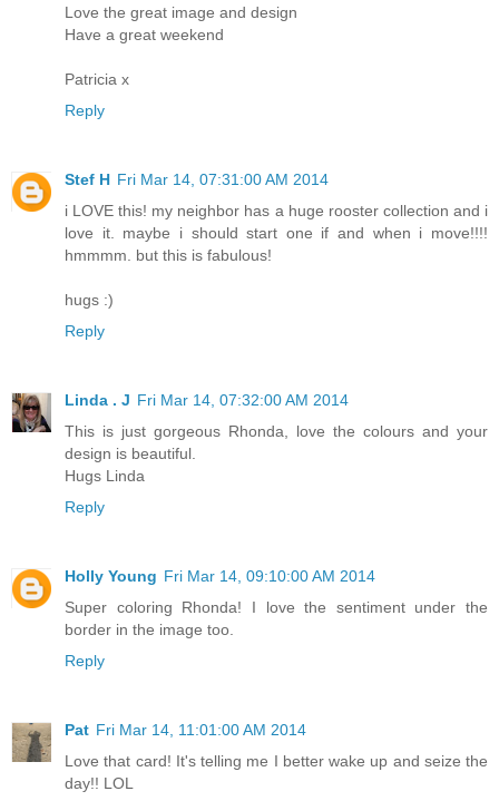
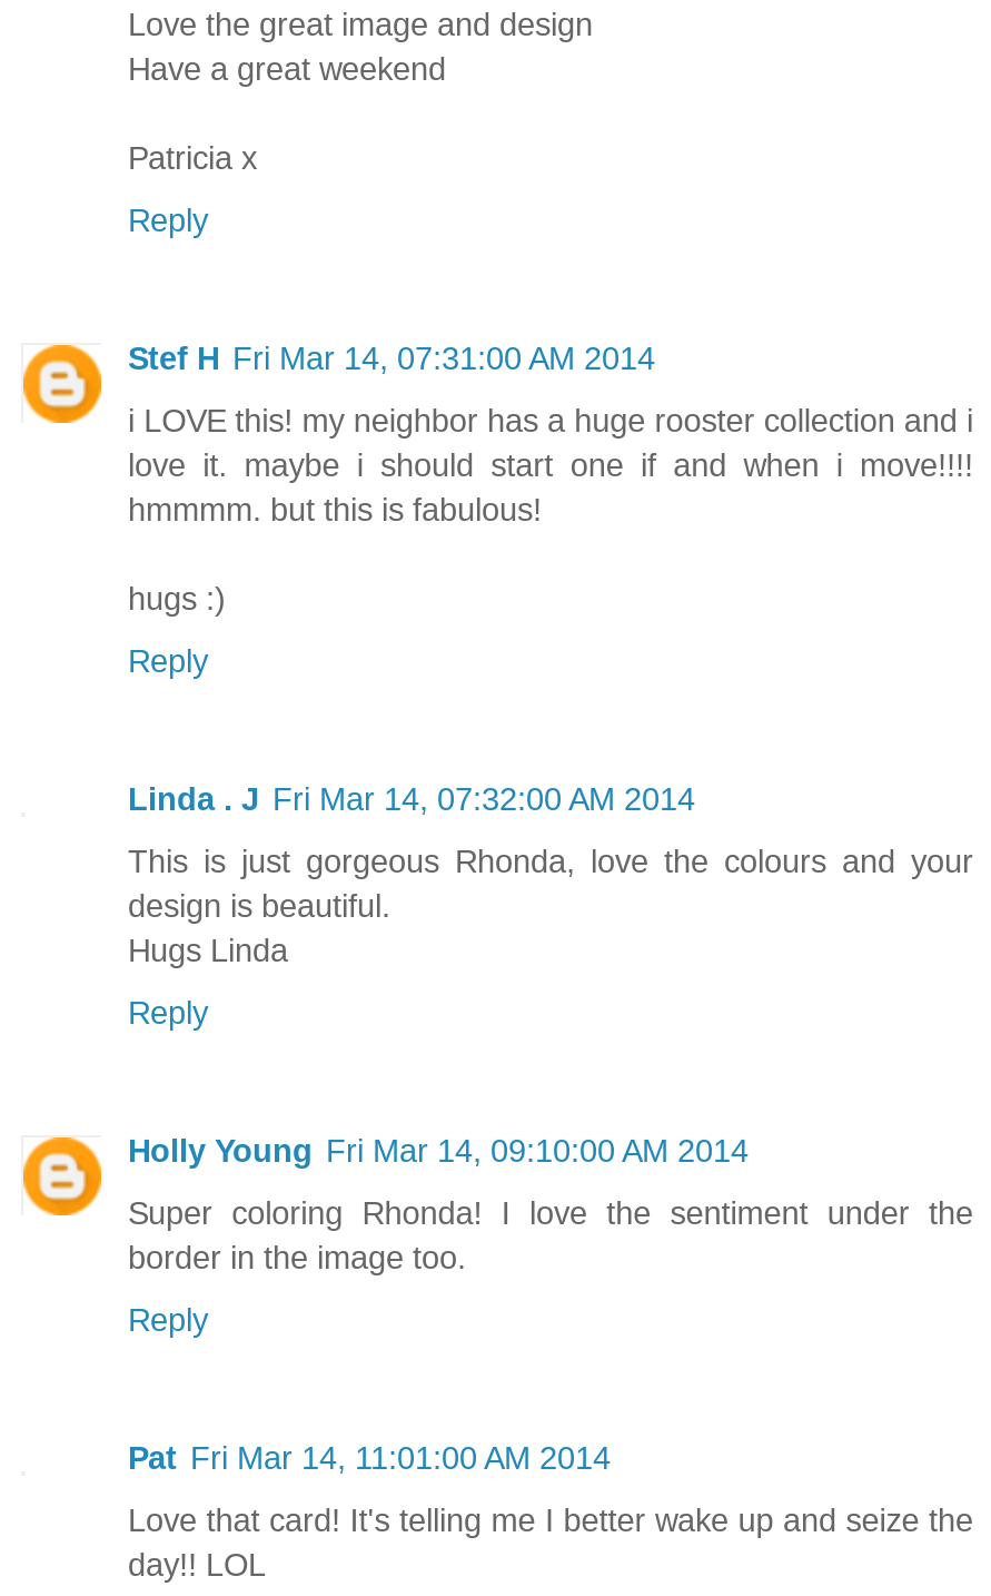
[10,392,52,433] [image] -> none
[11,722,52,763] [image] -> none

